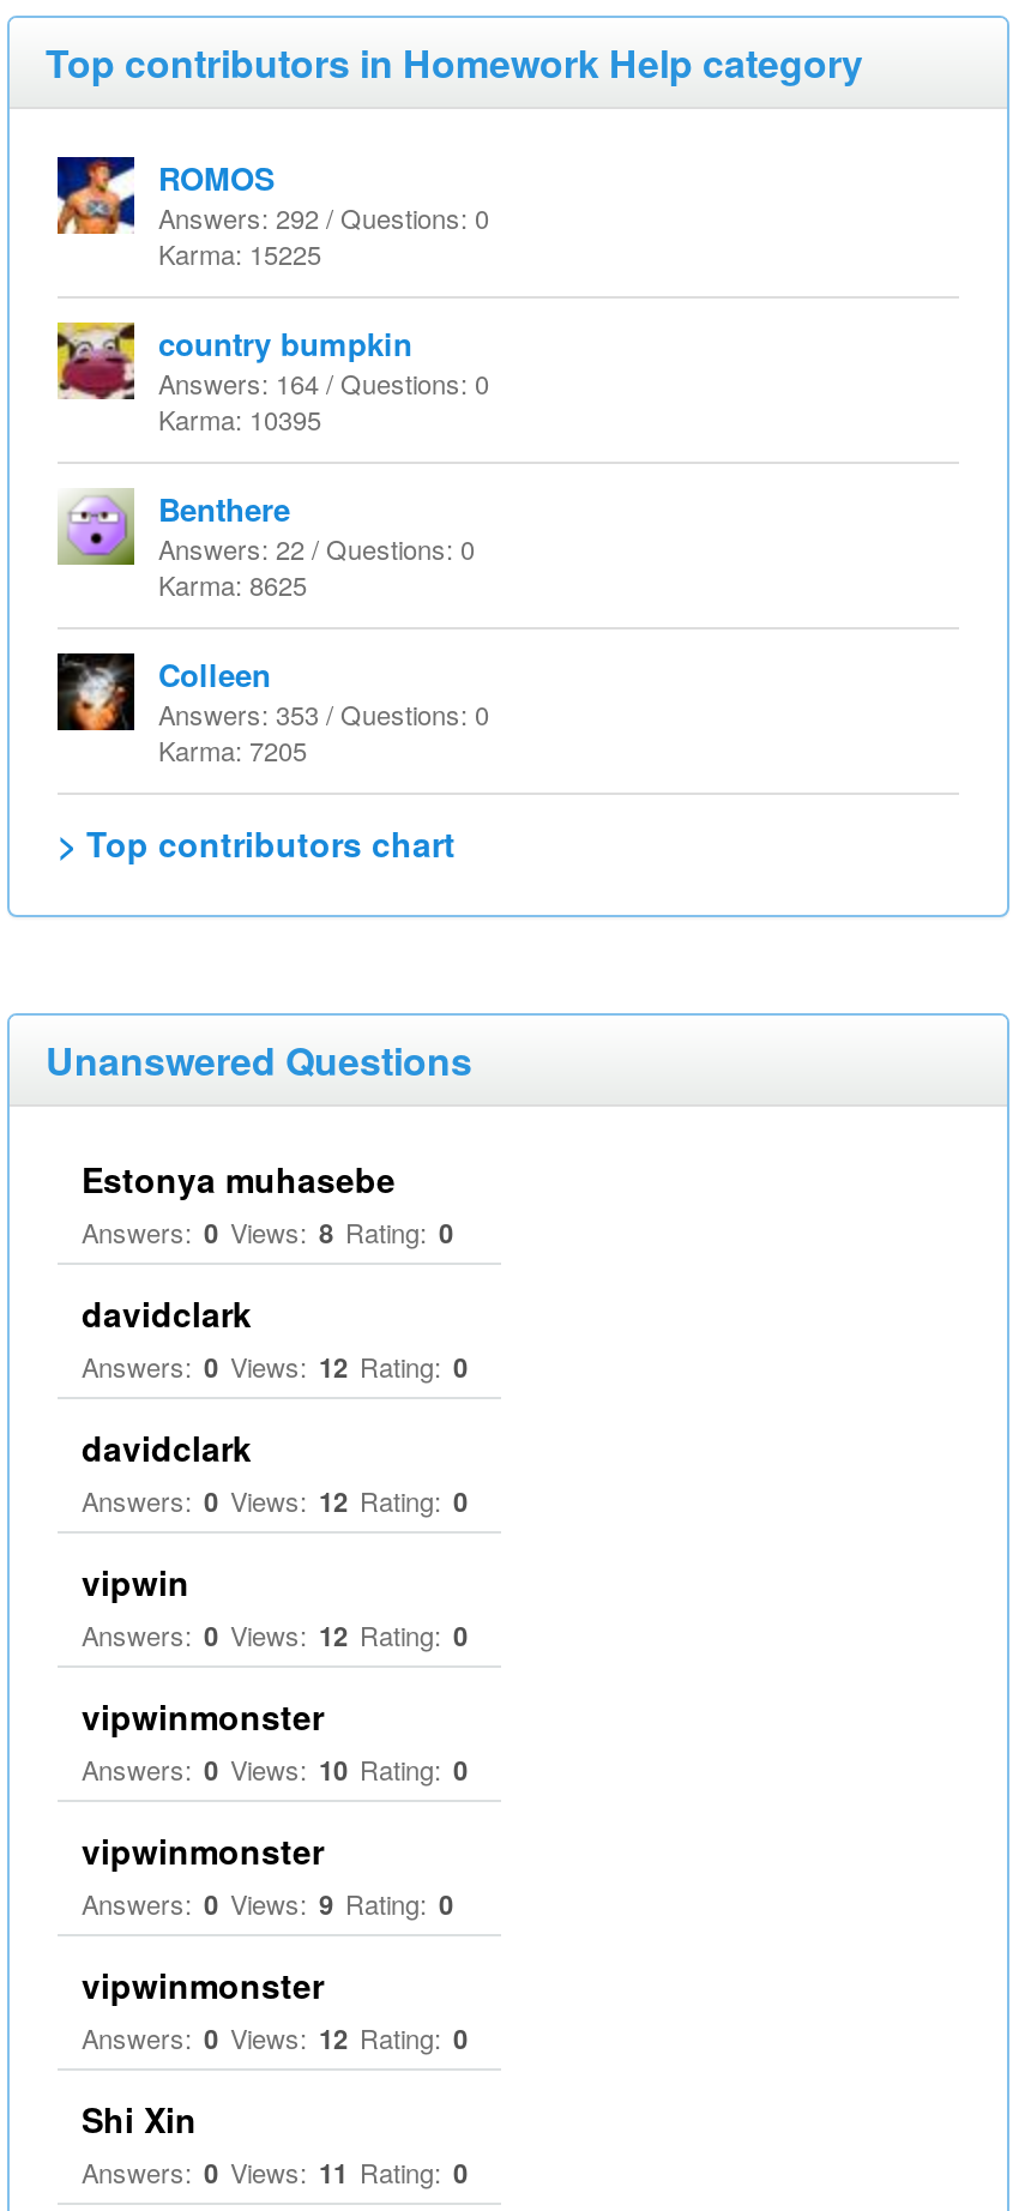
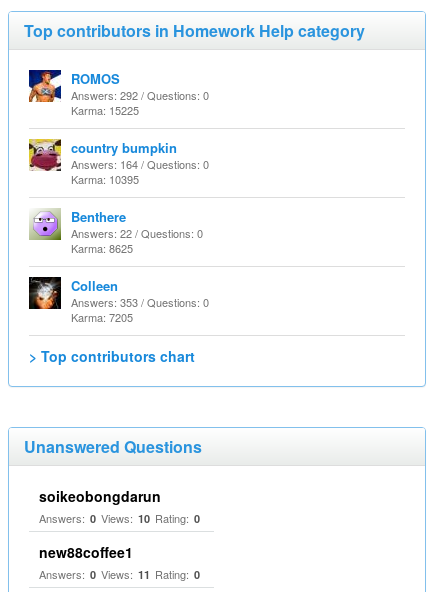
[82,1155,468,1740] Estonya muhasebe | Answers: 0 Views: 8 Rating: 0 | davidclark | Answers: 0 Views: 12 Rating: 0 | davidclark | Answers: 0 Views: 12 Rating: 0 | vipwin | Answers: 0 Views: 12 Rating: 0 | vipwinmonster -> [39,486,161,506] soikeobongdarun
[82,1826,468,2143] vipwinmonster | Answers: 0 Views: 9 Rating: 0 | vipwinmonster | Answers: 0 Views: 12 Rating: 0 | Shi Xin -> [39,542,133,562] new88coffee1

